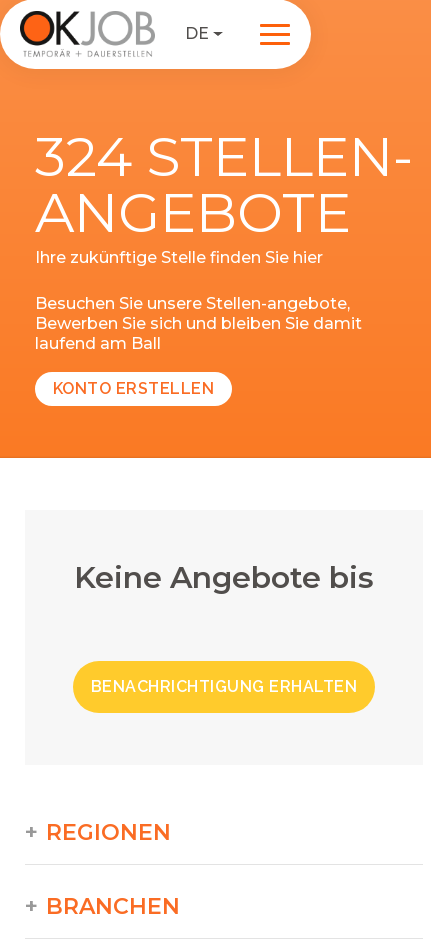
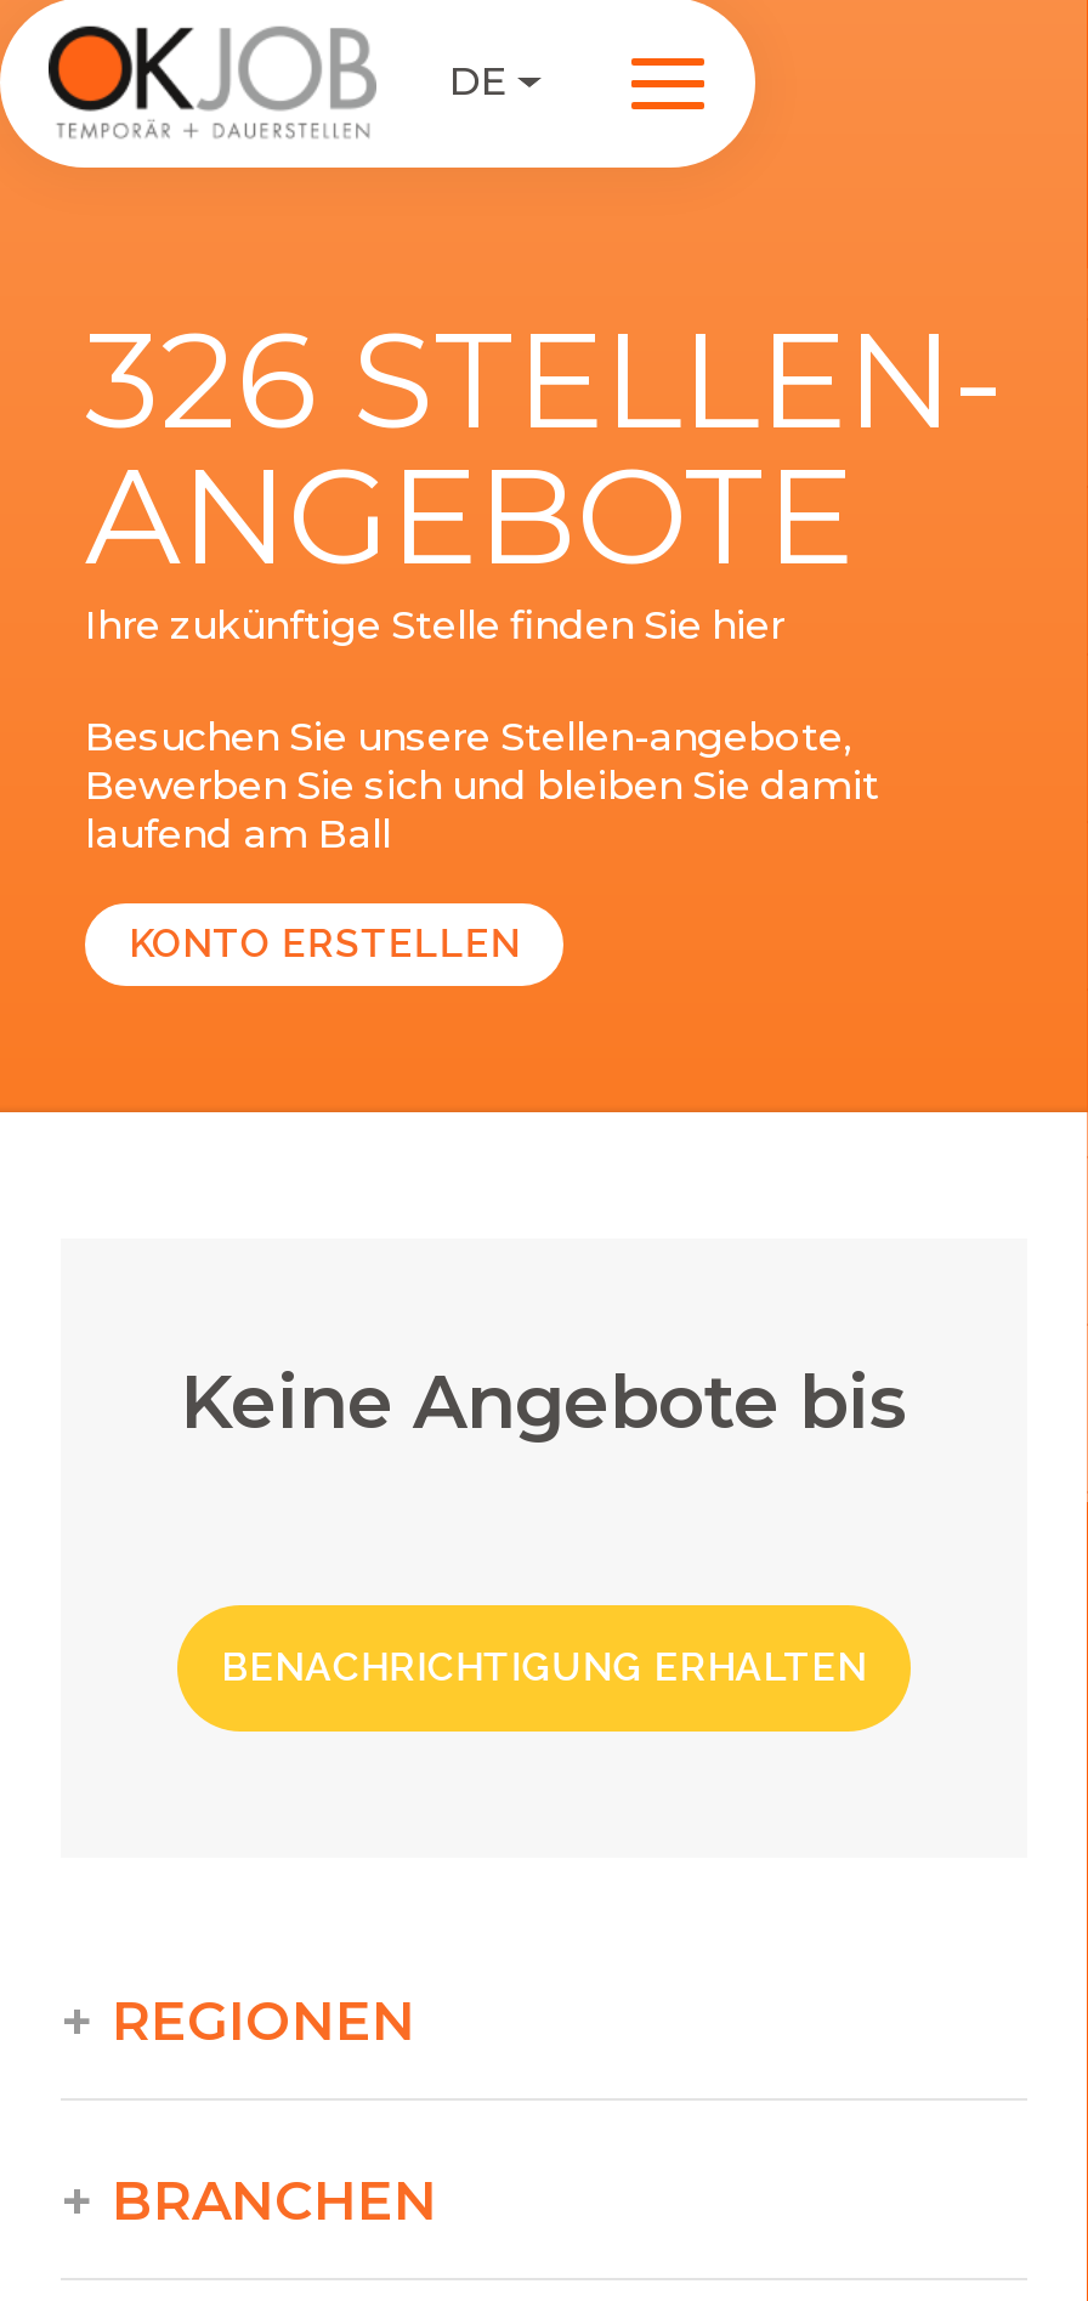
[35,123,413,190] 324 STELLEN- -> [85,299,1001,461] 326 STELLEN-

